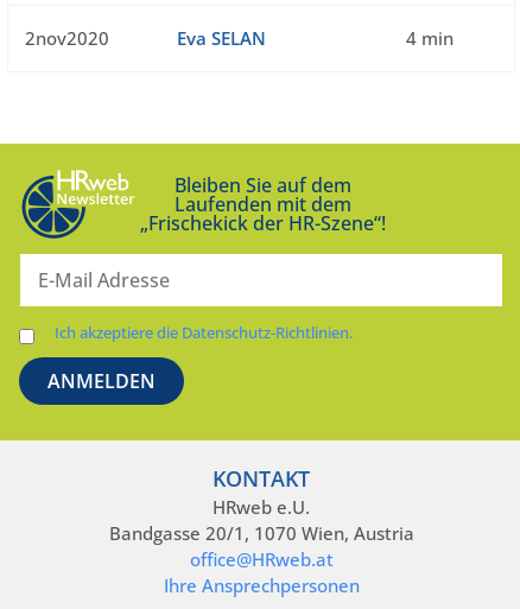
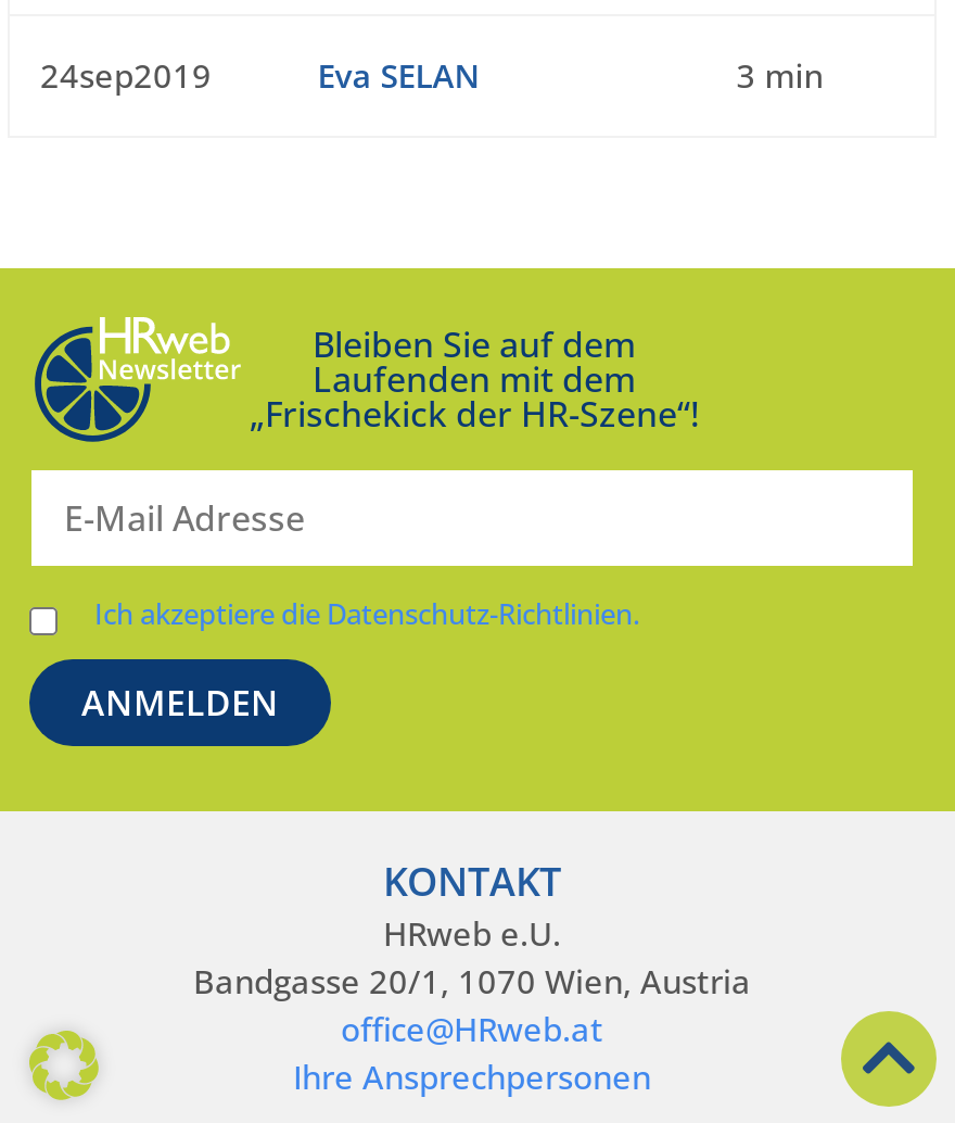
[25,26,109,49] 2nov2020 -> [40,52,212,96] 24sep2019
[406,26,453,49] 4 min -> [736,52,823,96] 3 min
none -> [27,1029,101,1102] [image]
none -> [839,1009,939,1109] [image]

